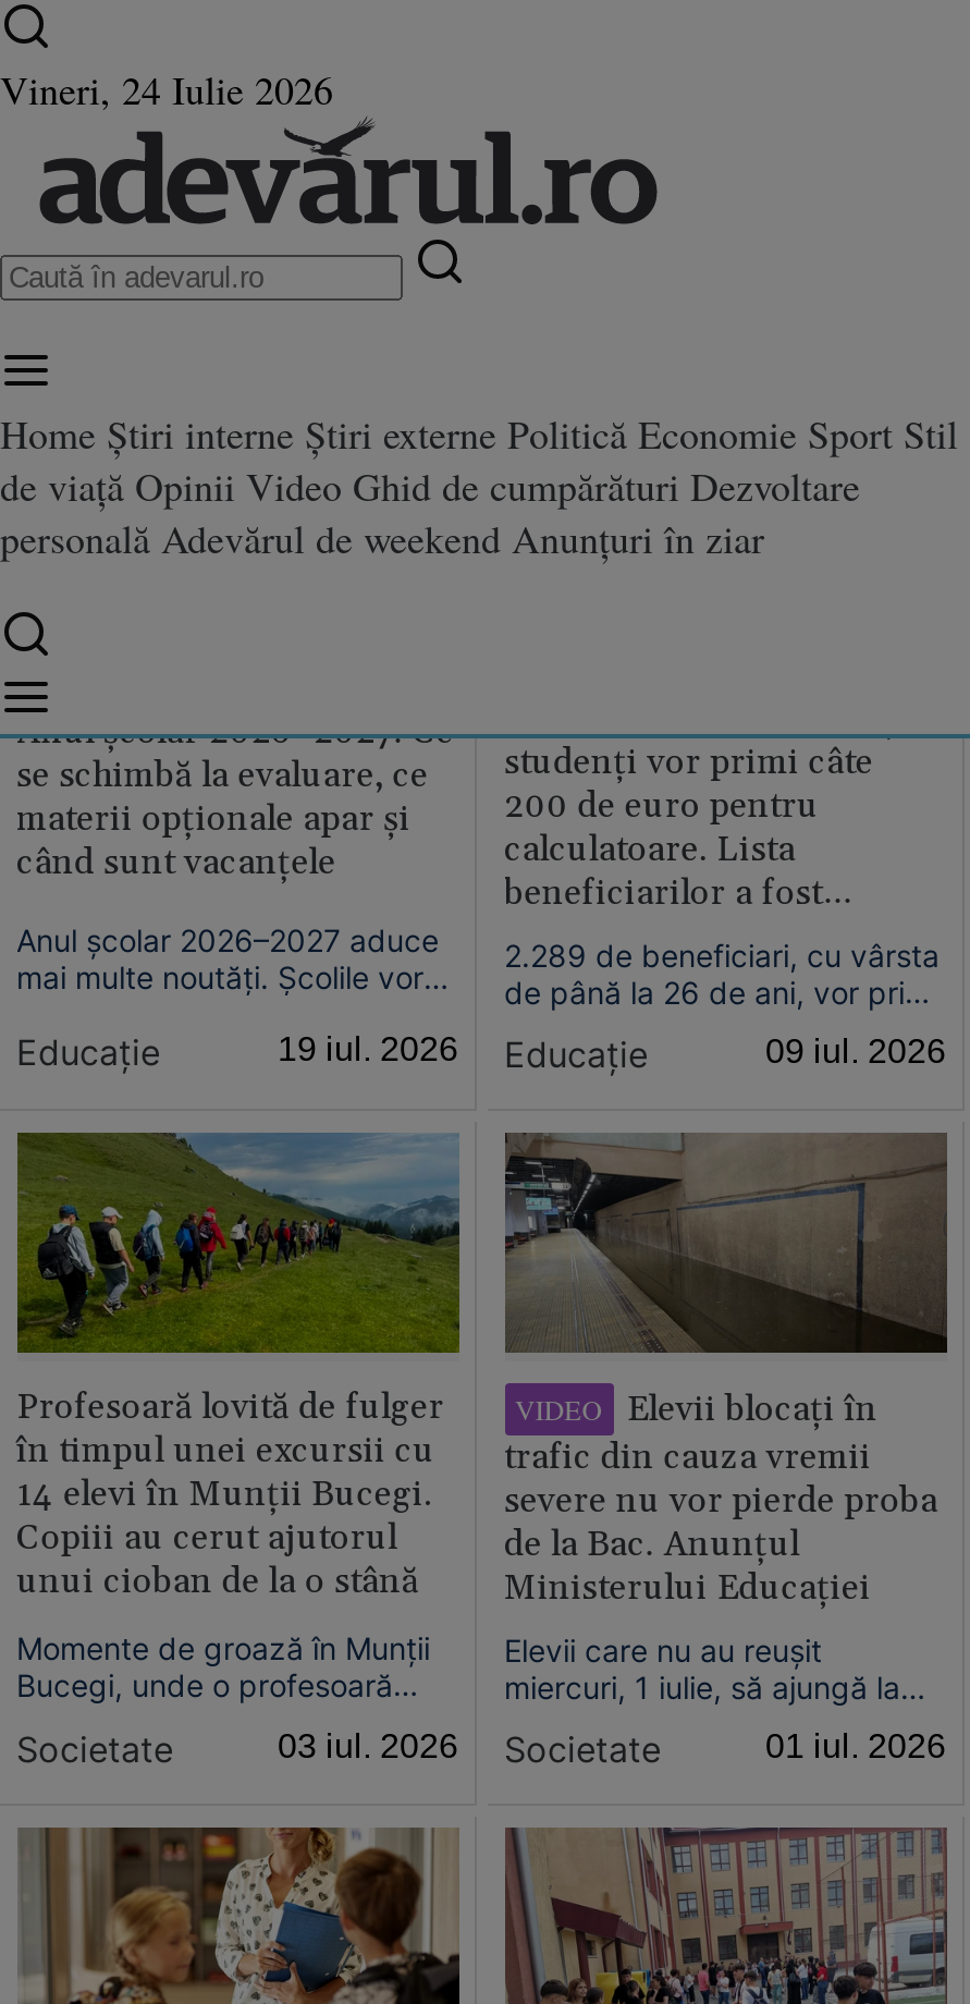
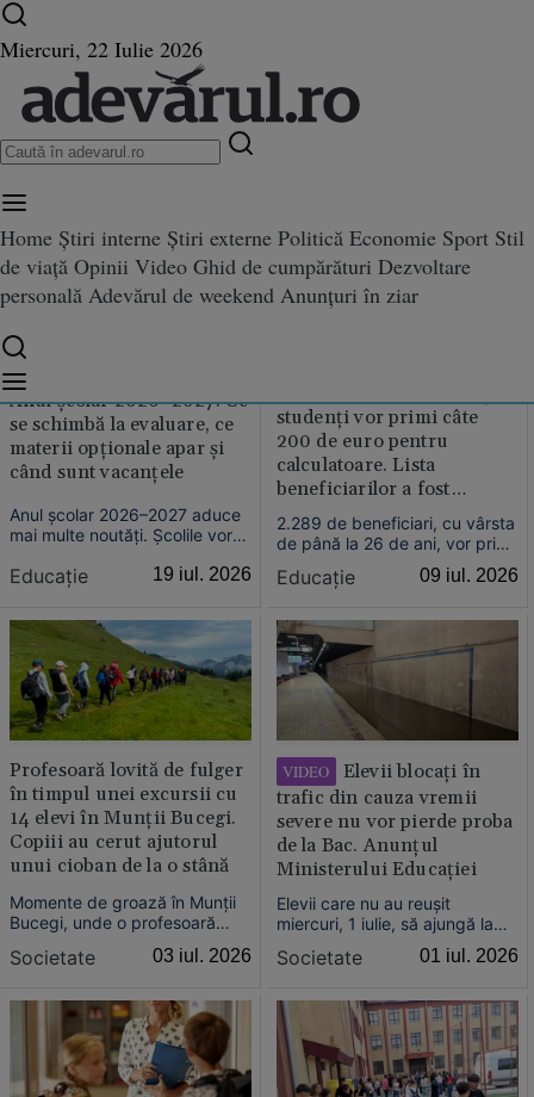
[0,63,333,115] Vineri, 24 Iulie 2026 -> [0,35,203,63] Miercuri, 22 Iulie 2026

